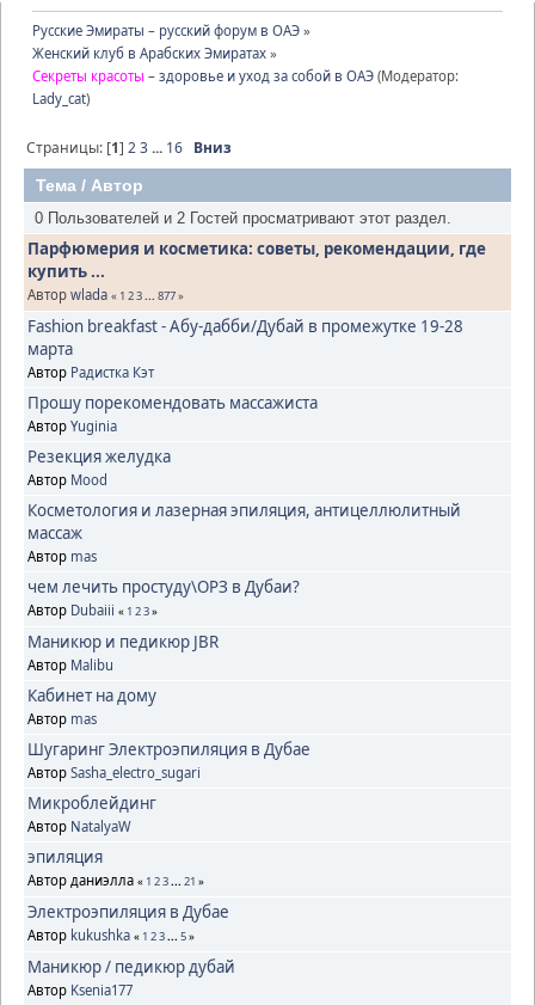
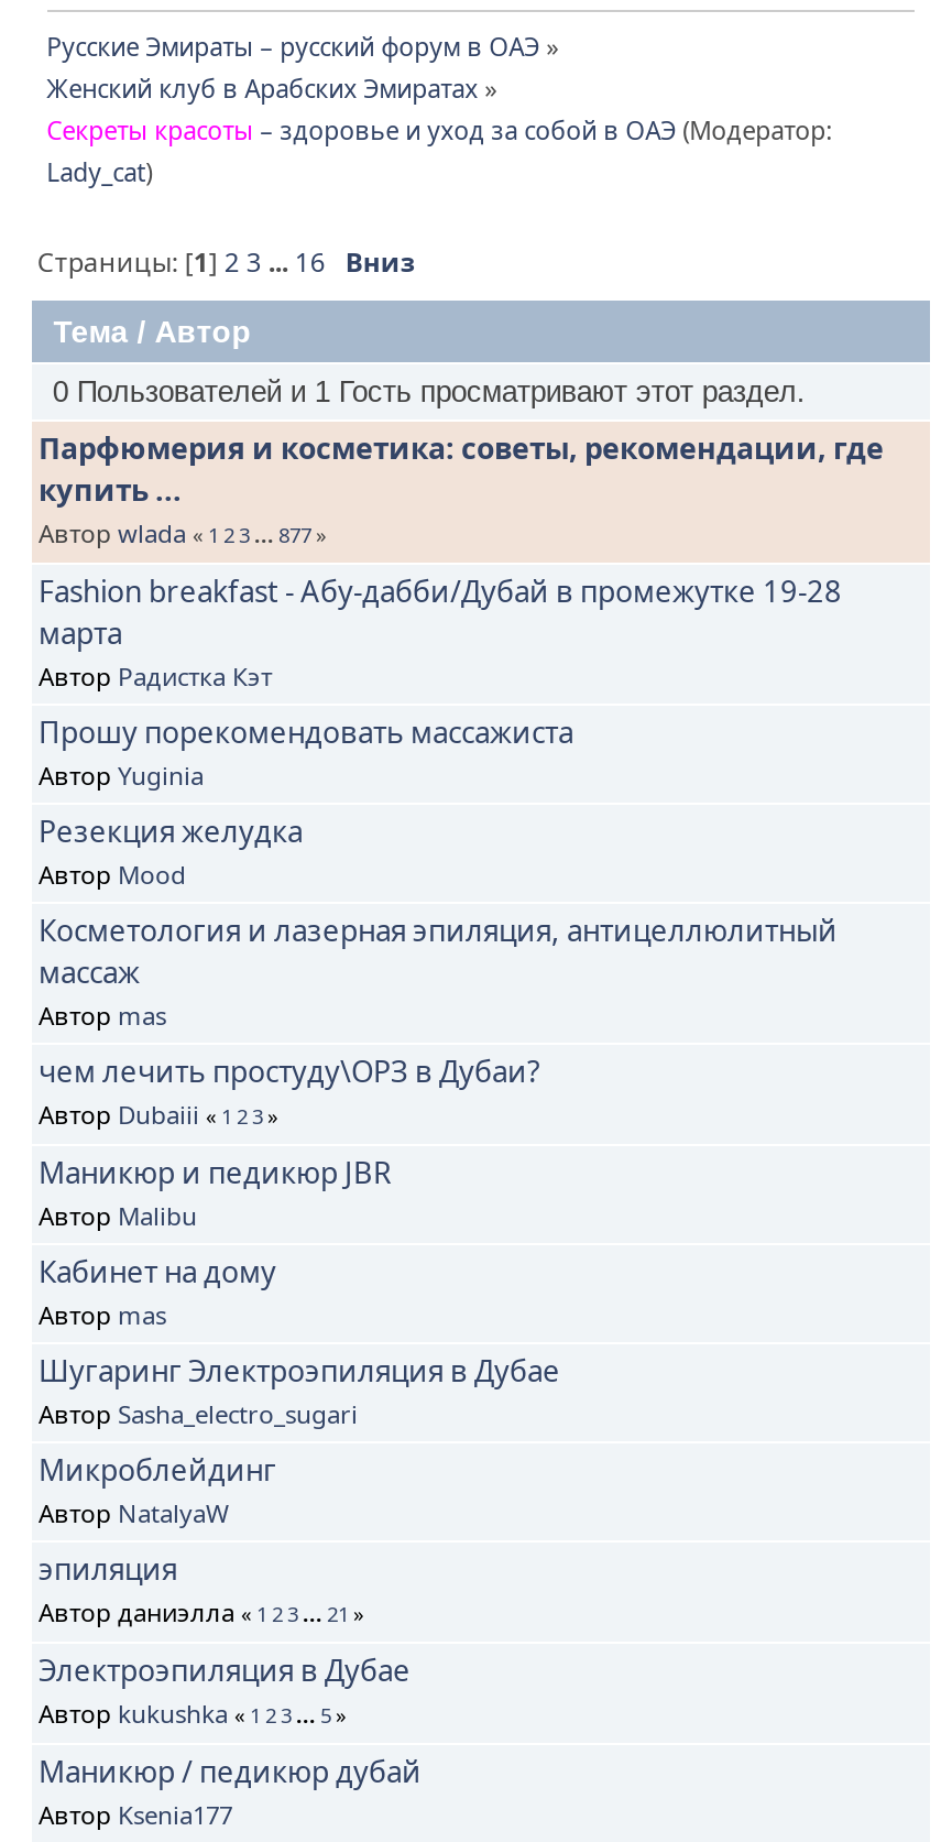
[35,210,452,228] 0 Пользователей и 2 Гостей просматривают этот раздел. -> [52,376,805,409] 0 Пользователей и 1 Гость просматривают этот раздел.

